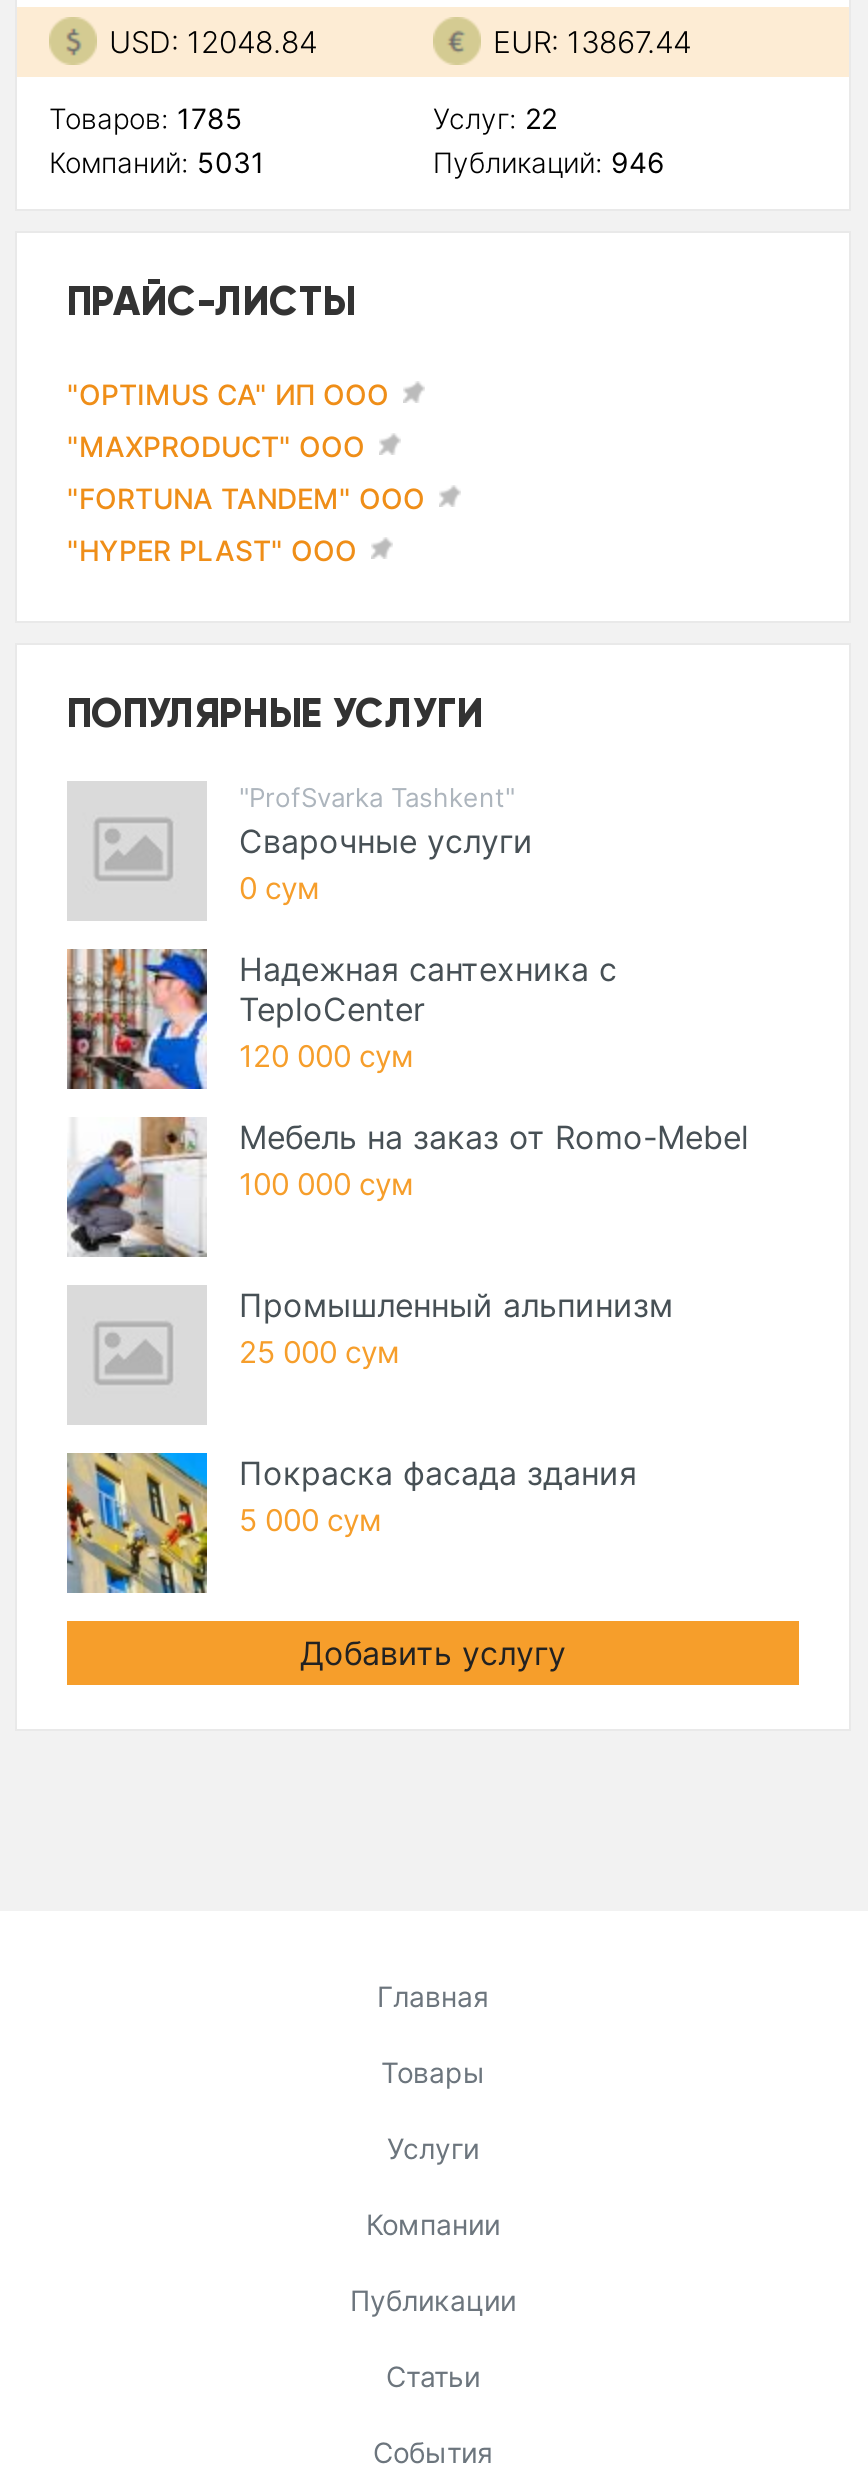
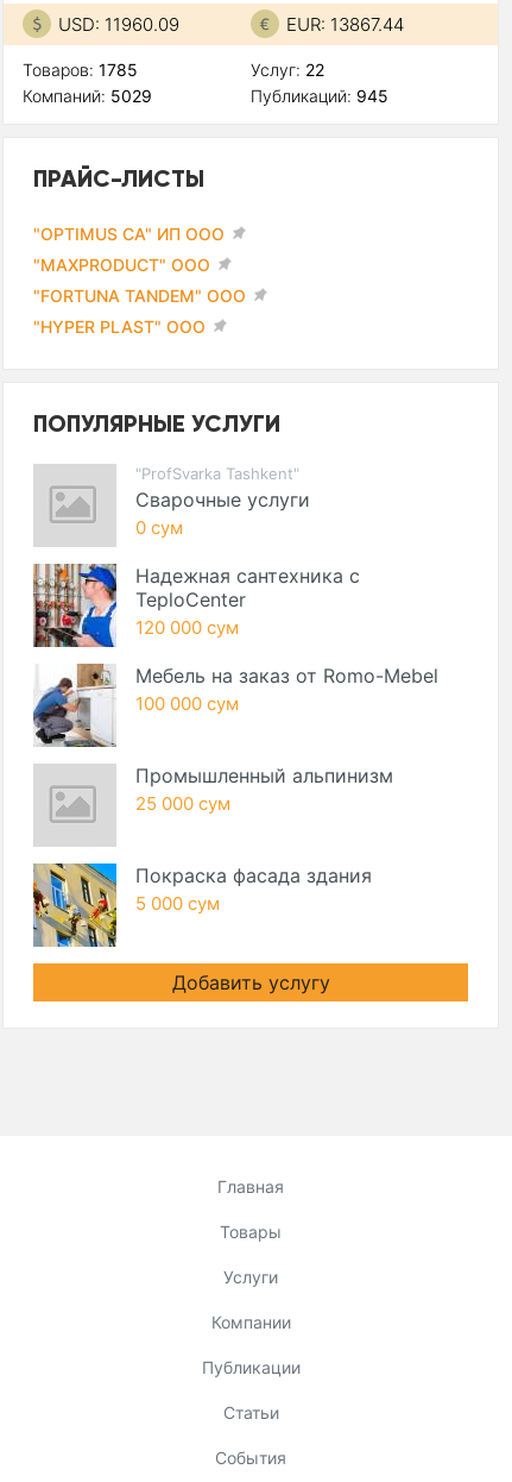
[109,23,317,61] USD: 12048.84 -> [58,13,179,36] USD: 11960.09
[49,145,265,179] Компаний: 5031 -> [23,86,152,106] Компаний: 5029
[433,145,665,179] Публикаций: 946 -> [251,86,388,106] Публикаций: 945

